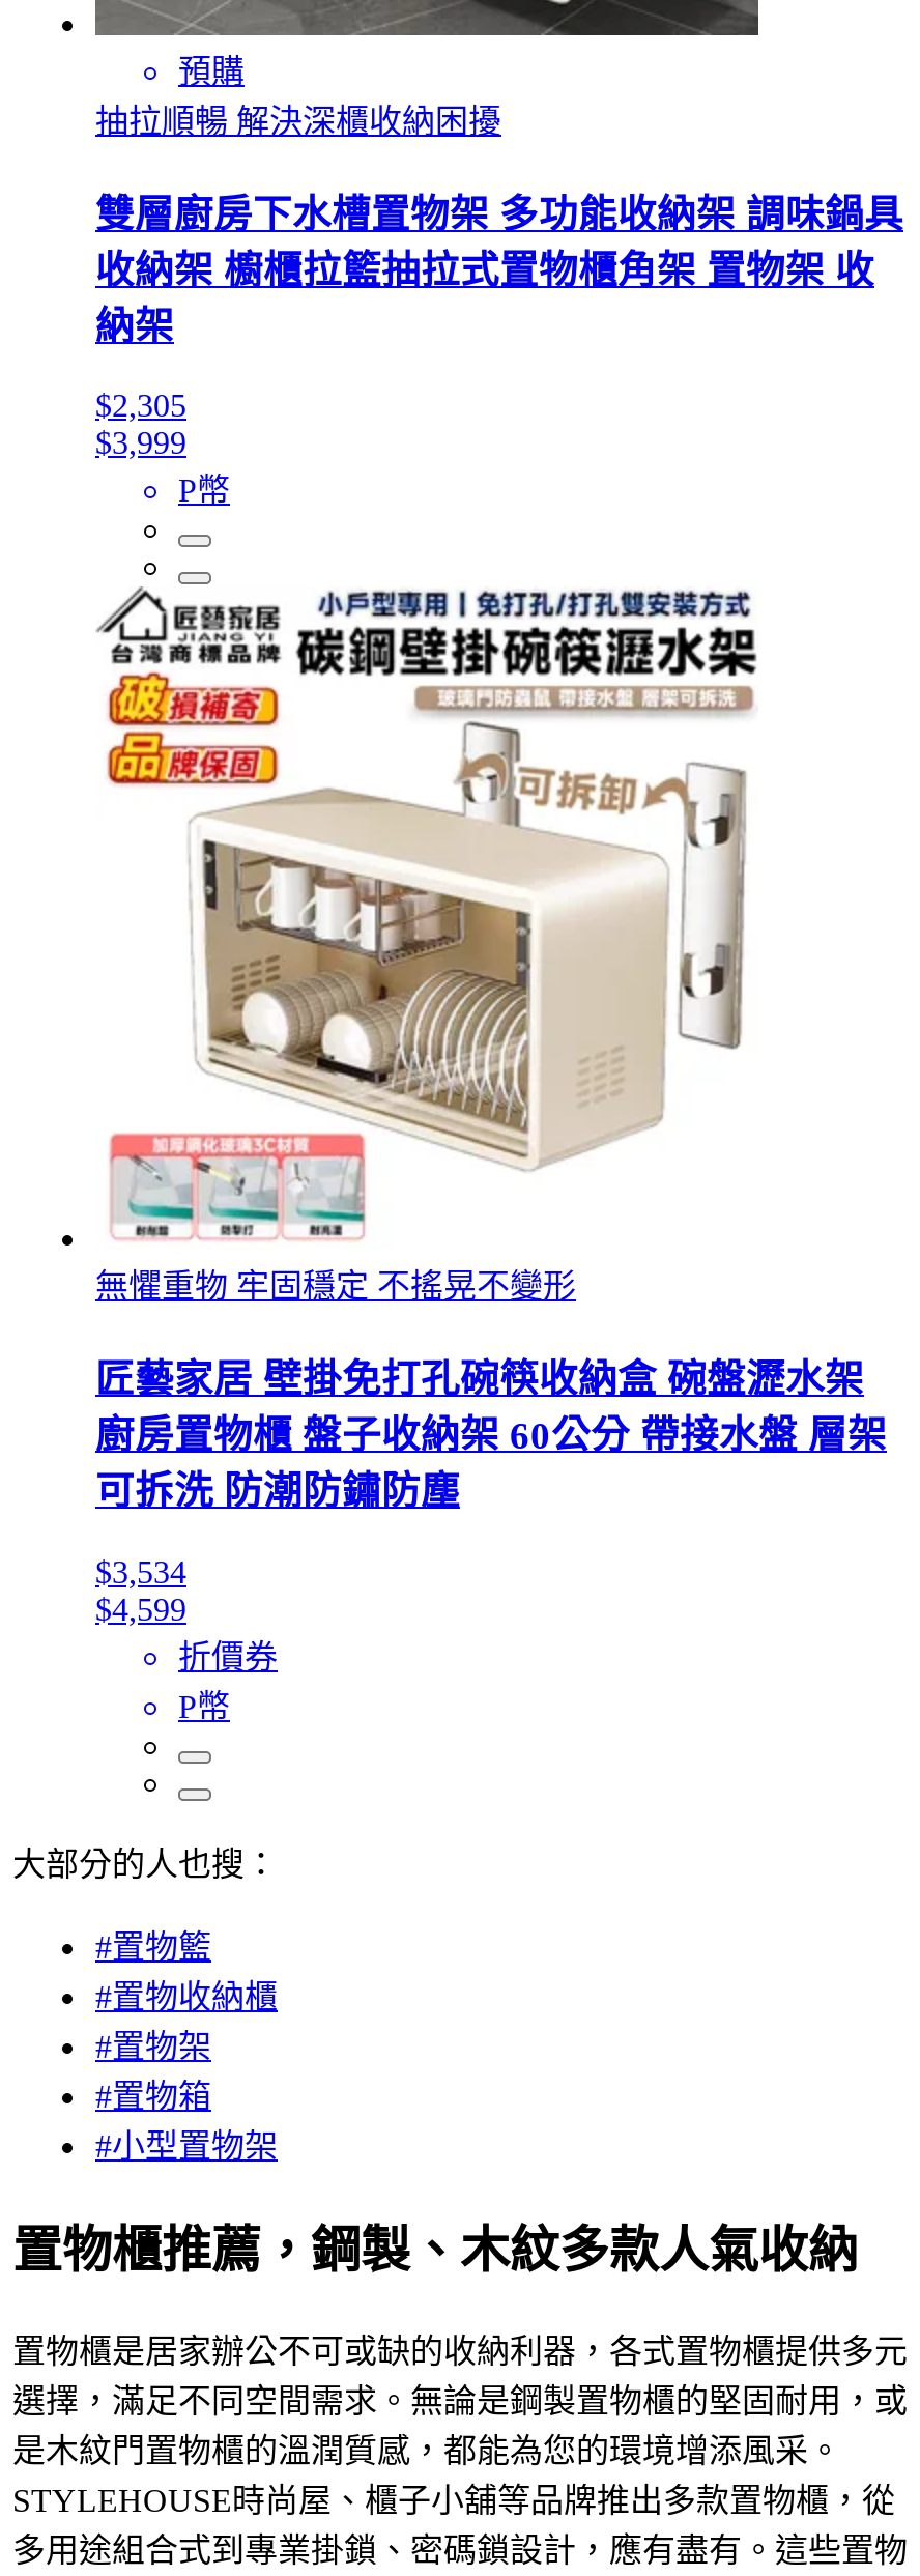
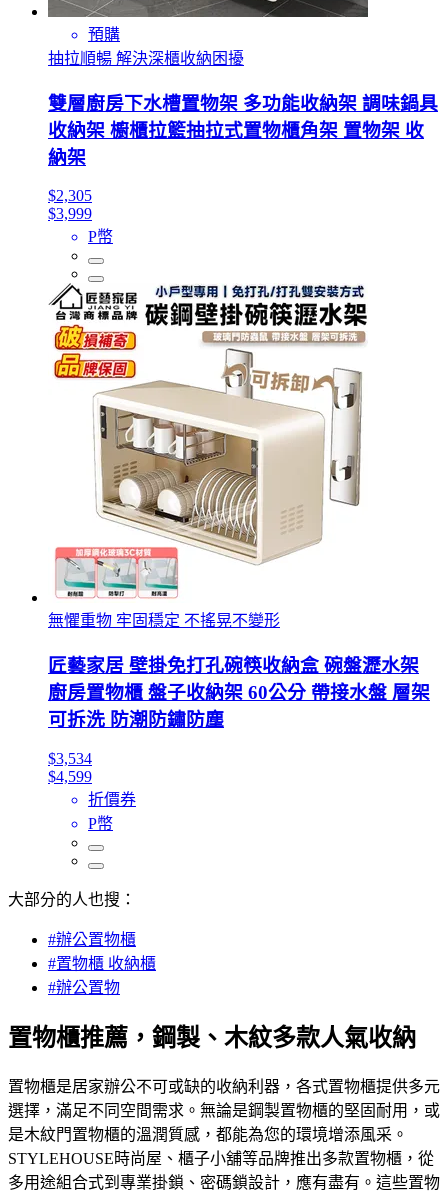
[95,1929,278,2163] #置物籃 | #置物收納櫃 | #置物架 | #置物箱 | #小型置物架 -> [48,931,156,996] #辦公置物櫃 | #置物櫃 收納櫃 | #辦公置物

